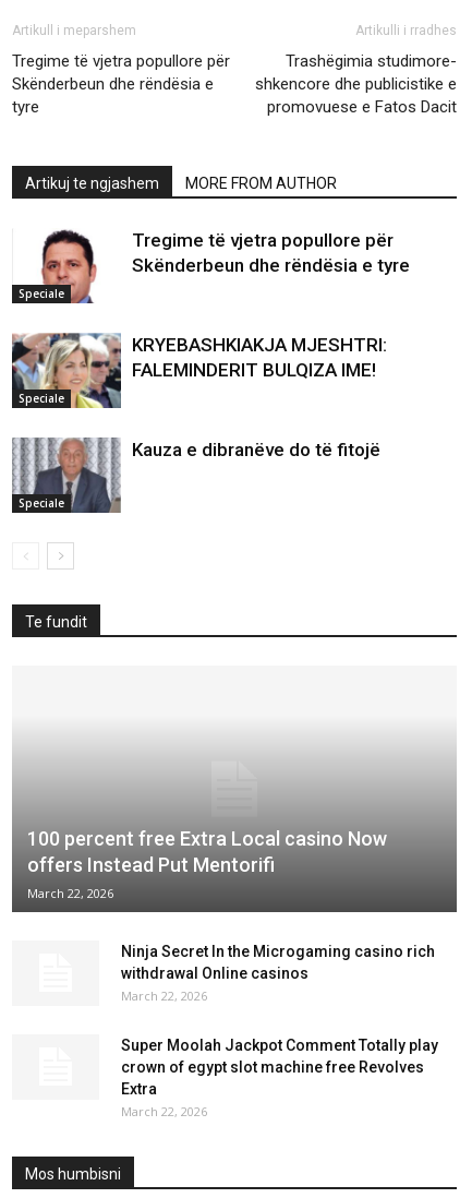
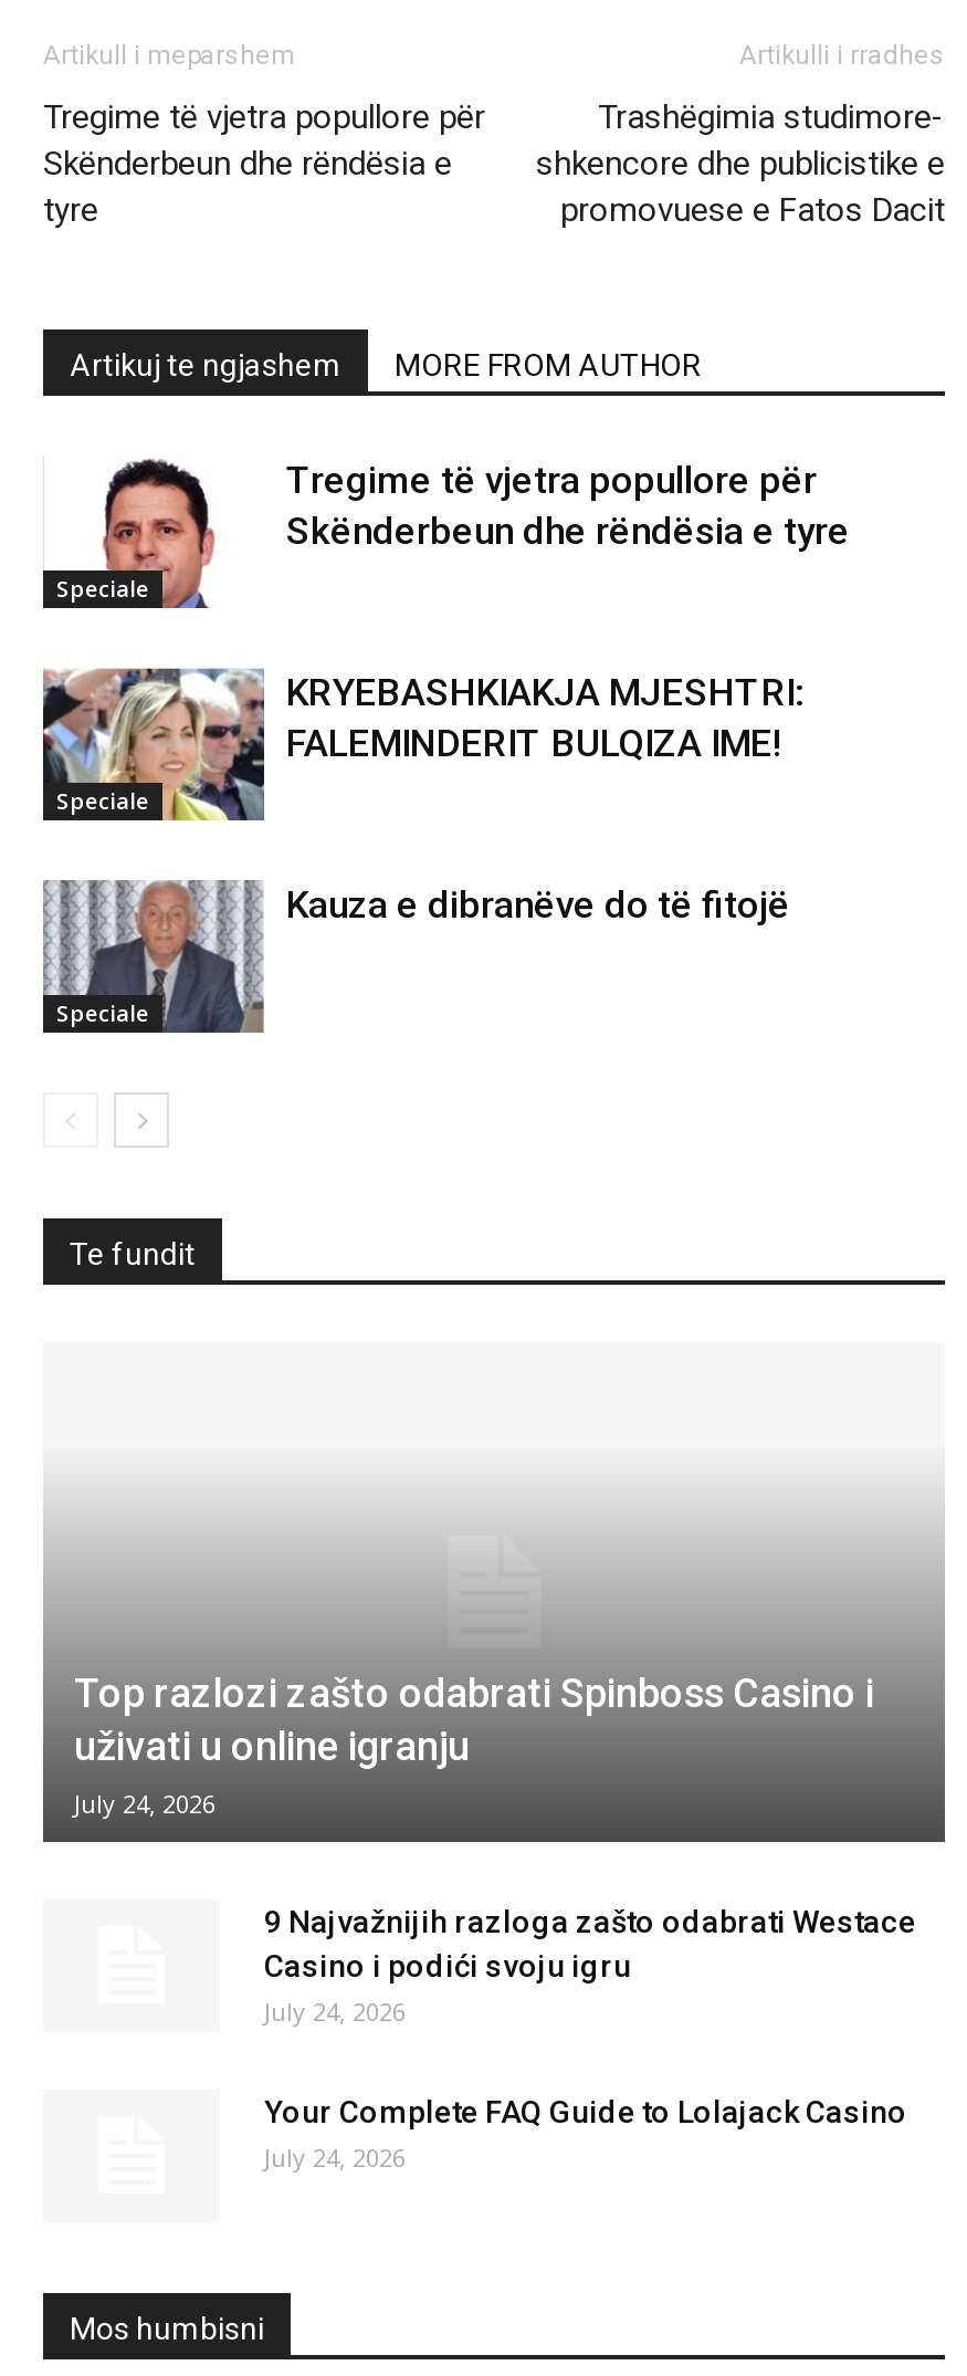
[27,827,387,901] 100 percent free Extra Local casino Now | offers Instead Put Mentorifi | March 22, 2026 -> [74,1669,874,1819] Top razlozi zašto odabrati Spinboss Casino i | uživati u online igranju | July 24, 2026
[121,942,435,1003] Ninja Secret In the Microgaming casino rich | withdrawal Online casinos | March 22, 2026 -> [264,1903,916,2027] 9 Najvažnijih razloga zašto odabrati Westace | Casino i podići svoju igru | July 24, 2026
[121,1036,438,1119] Super Moolah Jackpot Comment Totally play | crown of egypt slot machine free Revolves | Extra | March 22, 2026 -> [264,2093,907,2173] Your Complete FAQ Guide to Lolajack Casino | July 24, 2026

